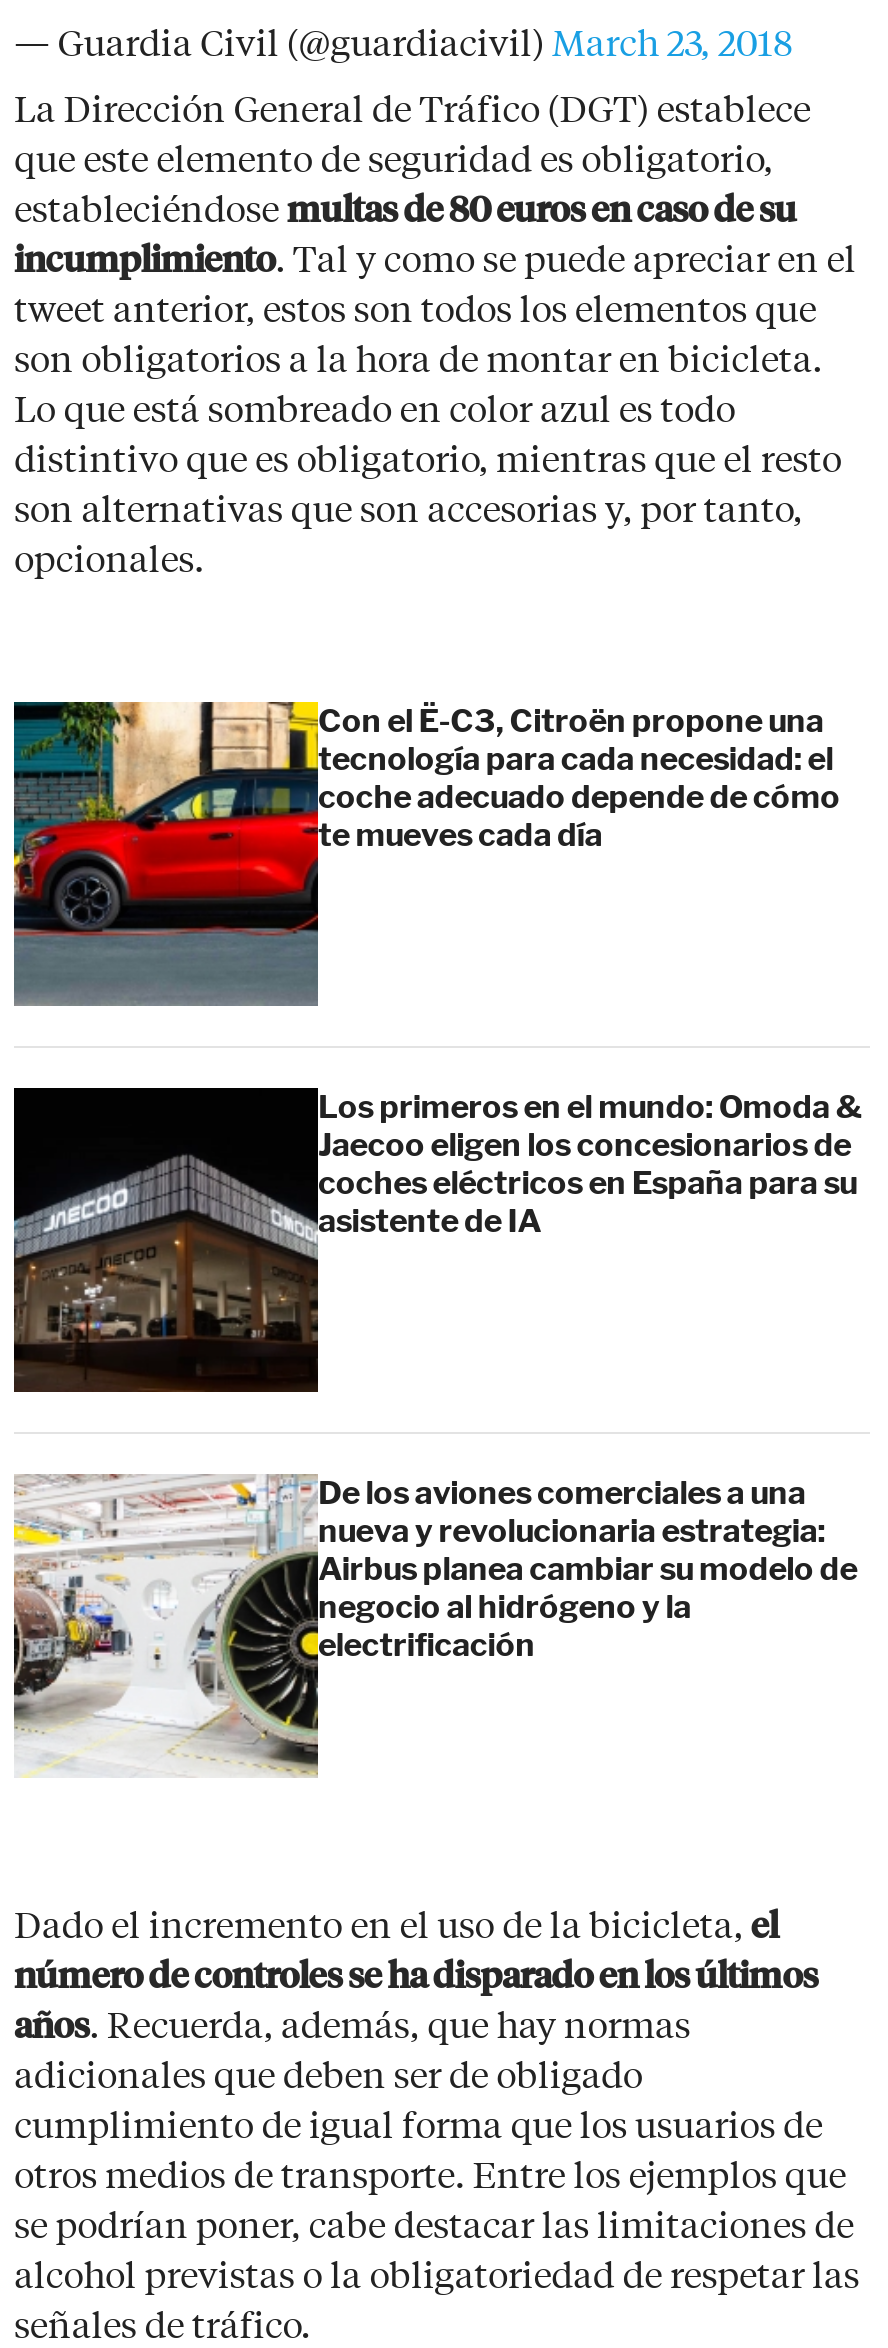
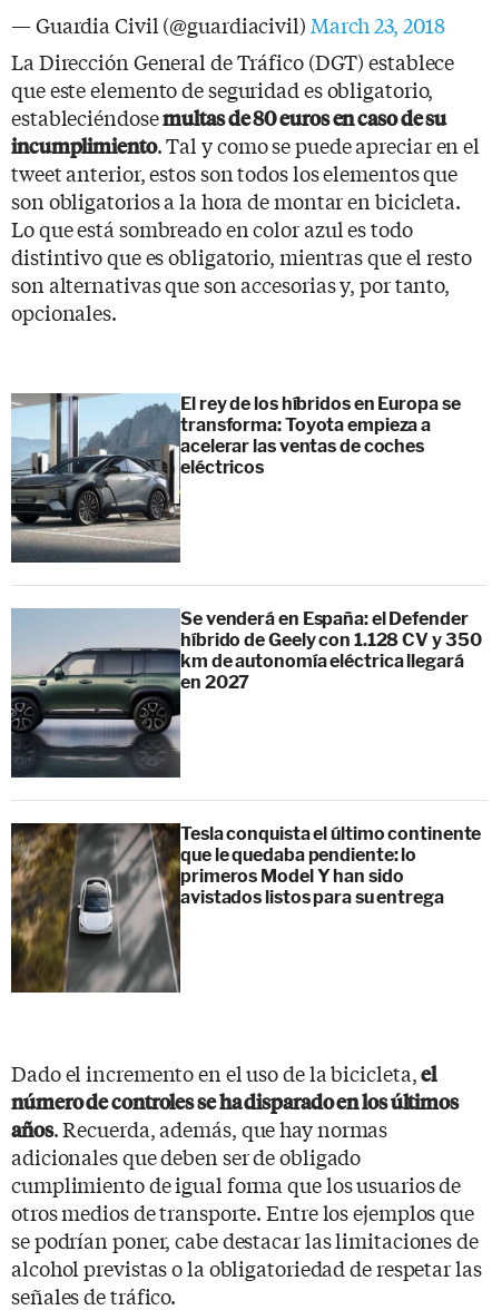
[12,700,840,1006] [image] | Con el Ë-C3, Citroën propone una | tecnología para cada necesidad: el | coche adecuado depende de cómo | te mueves cada día -> [10,393,460,561] [image] | El rey de los híbridos en Europa se | transforma: Toyota empieza a | acelerar las ventas de coches | eléctricos
[12,1086,861,1392] [image] | Los primeros en el mundo: Omoda & | Jaecoo eligen los concesionarios de | coches eléctricos en España para su | asistente de IA -> [11,608,481,778] [image] | Se venderá en España: el Defender | híbrido de Geely con 1.128 CV y 350 | km de autonomía eléctrica llegará | en 2027
[12,1474,857,1778] [image] | De los aviones comerciales a una | nueva y revolucionaria estrategia: | Airbus planea cambiar su modelo de | negocio al hidrógeno y la | electrificación -> [10,822,481,994] [image] | Tesla conquista el último continente | que le quedaba pendiente: lo | primeros Model Y han sido | avistados listos para su entrega

